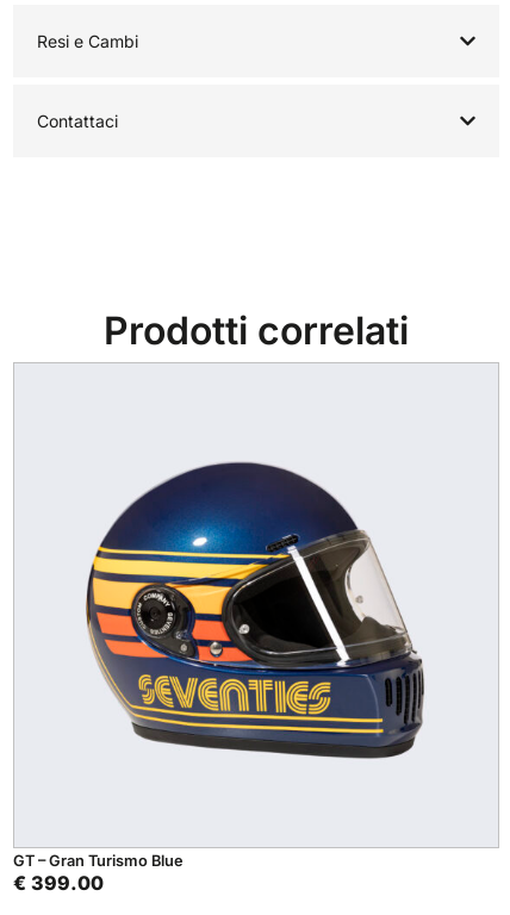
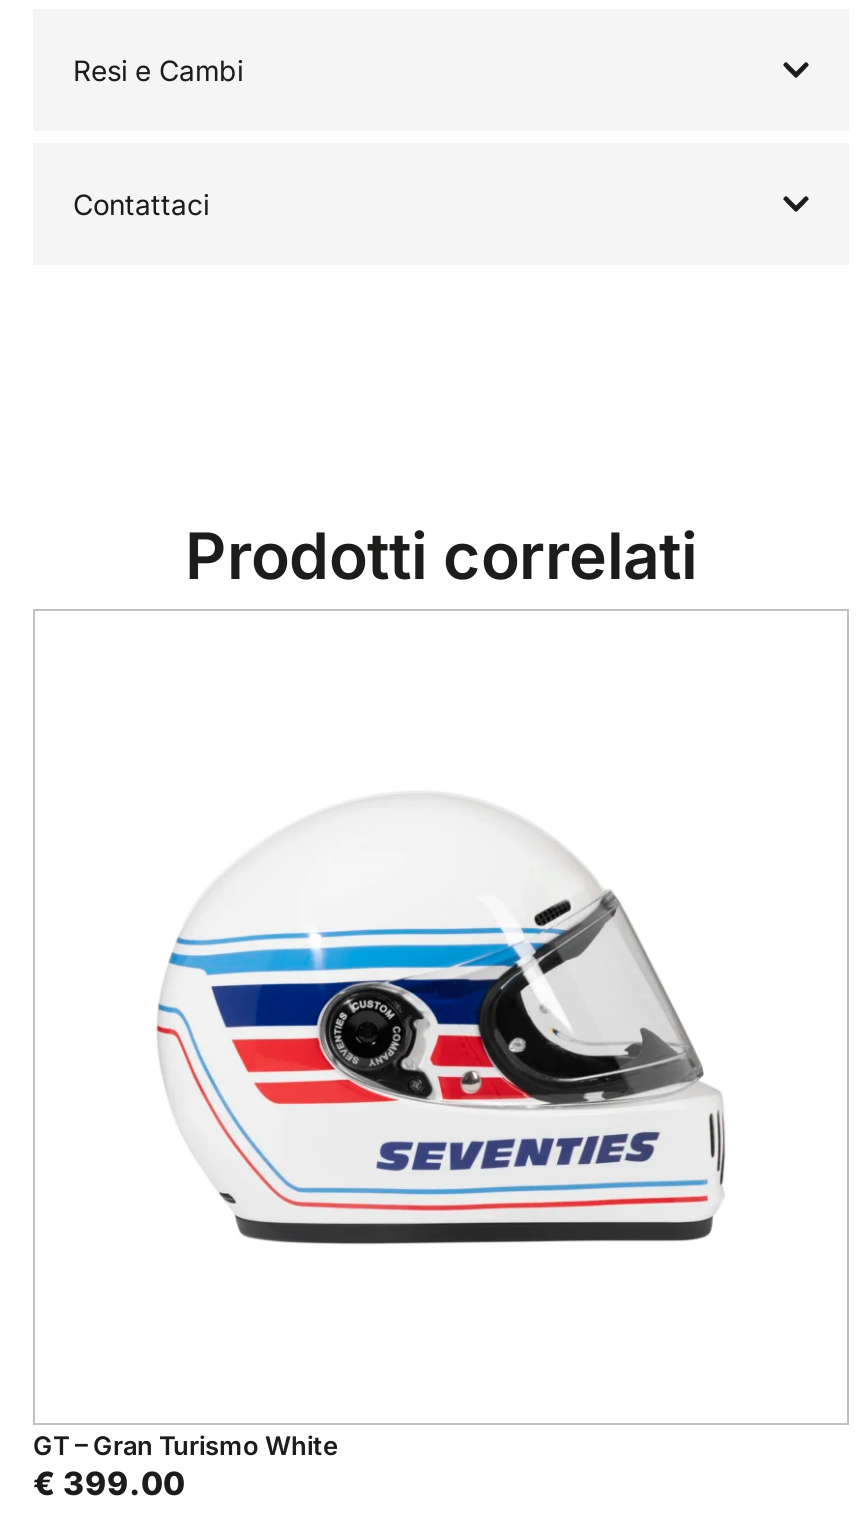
[85,460,424,760] [image] -> [155,775,721,1275] [image]
[13,852,184,870] GT – Gran Turismo Blue -> [33,1432,339,1462] GT – Gran Turismo White

